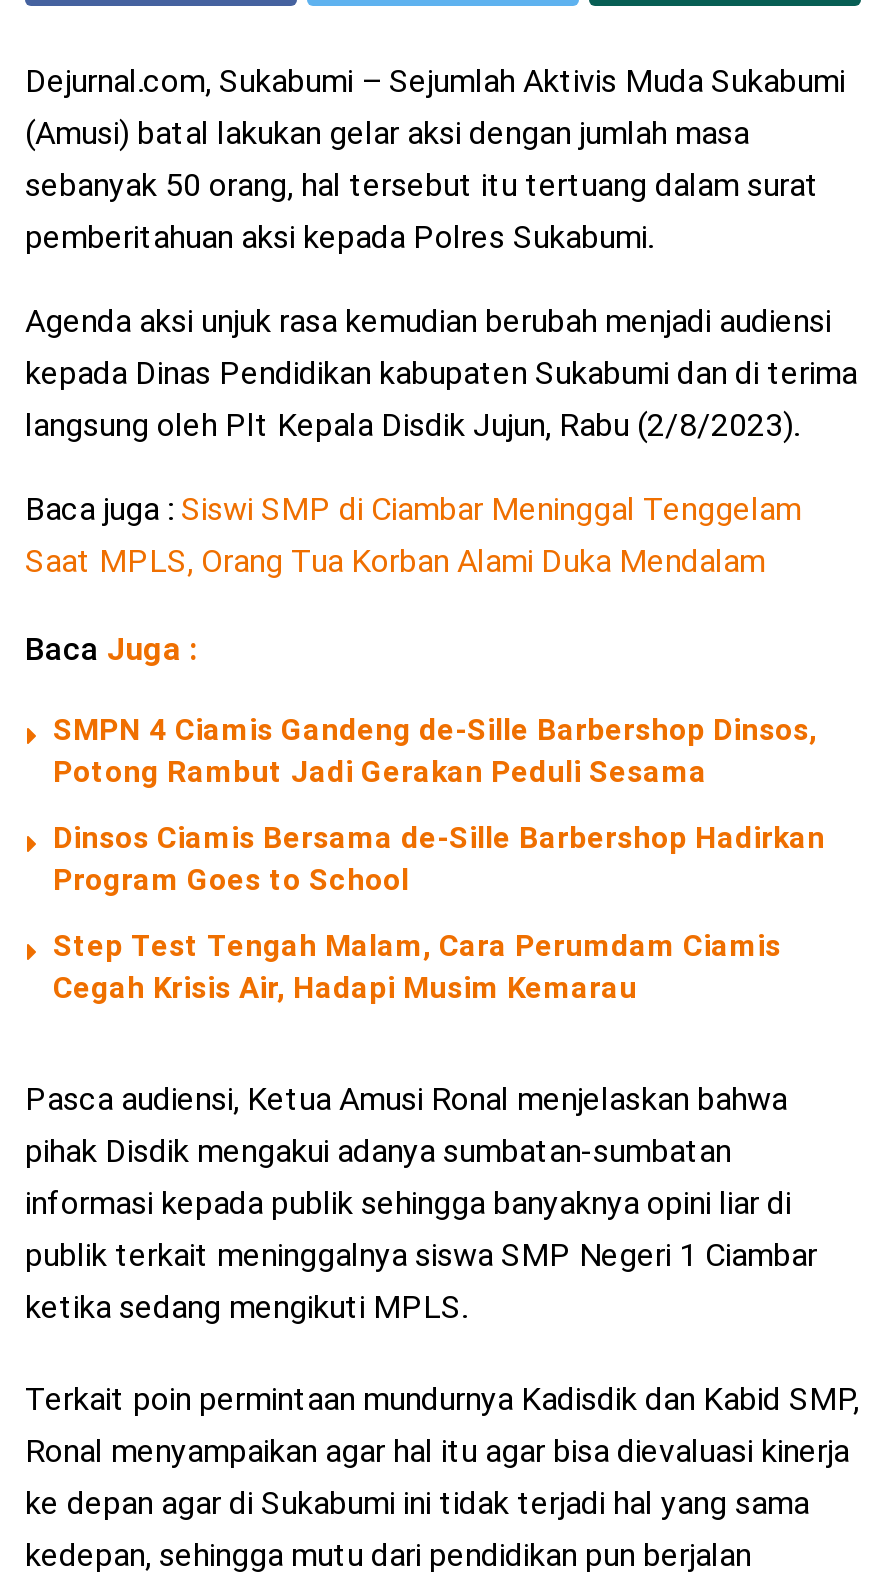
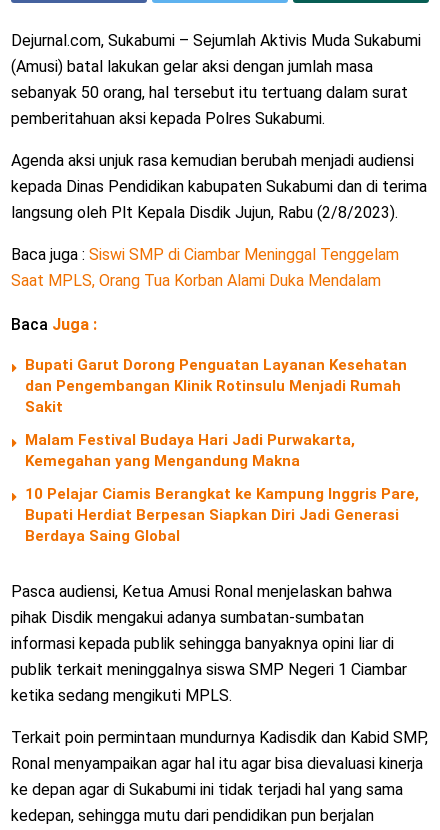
[53,712,817,790] SMPN 4 Ciamis Gandeng de-Sille Barbershop Dinsos, | Potong Rambut Jadi Gerakan Peduli Sesama -> [25,356,407,416] Bupati Garut Dorong Penguatan Layanan Kesehatan | dan Pengembangan Klinik Rotinsulu Menjadi Rumah | Sakit
[53,820,825,898] Dinsos Ciamis Bersama de-Sille Barbershop Hadirkan | Program Goes to School -> [25,431,355,470] Malam Festival Budaya Hari Jadi Purwakarta, | Kemegahan yang Mengandung Makna
[53,928,781,1006] Step Test Tengah Malam, Cara Perumdam Ciamis | Cegah Krisis Air, Hadapi Musim Kemarau -> [25,485,419,545] 10 Pelajar Ciamis Berangkat ke Kampung Inggris Pare, | Bupati Herdiat Berpesan Siapkan Diri Jadi Generasi | Berdaya Saing Global

